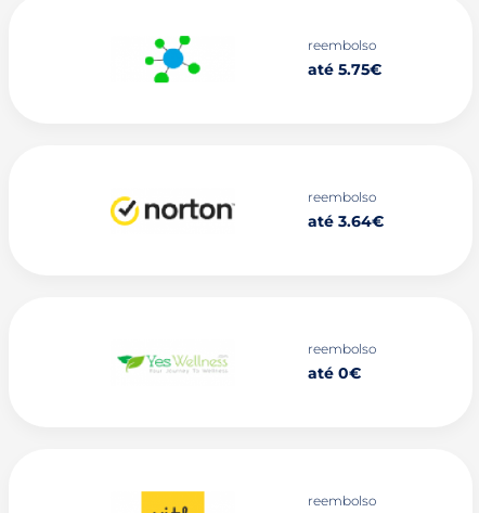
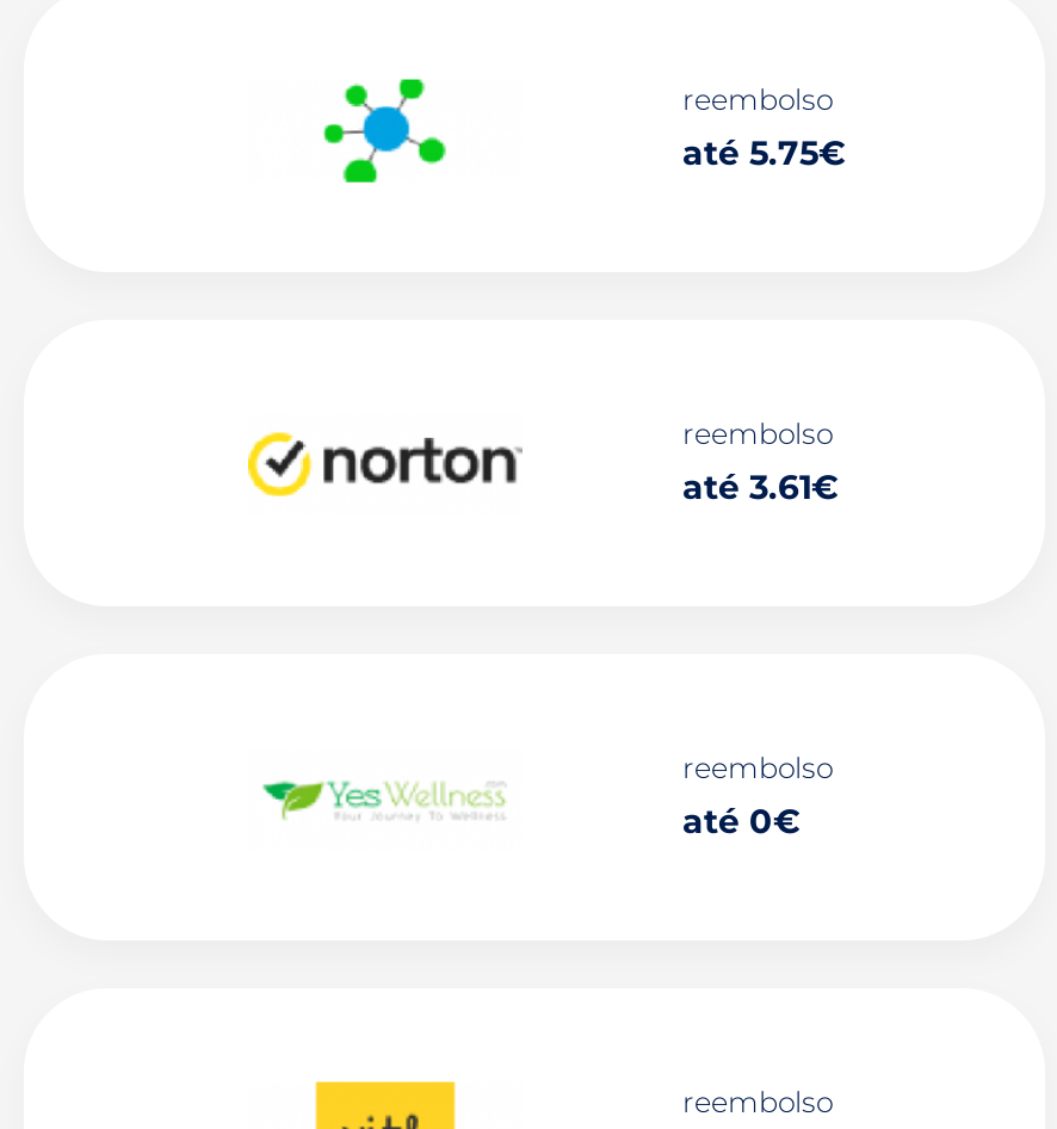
[308,211,384,231] até 3.64€ -> [682,465,837,508] até 3.61€

